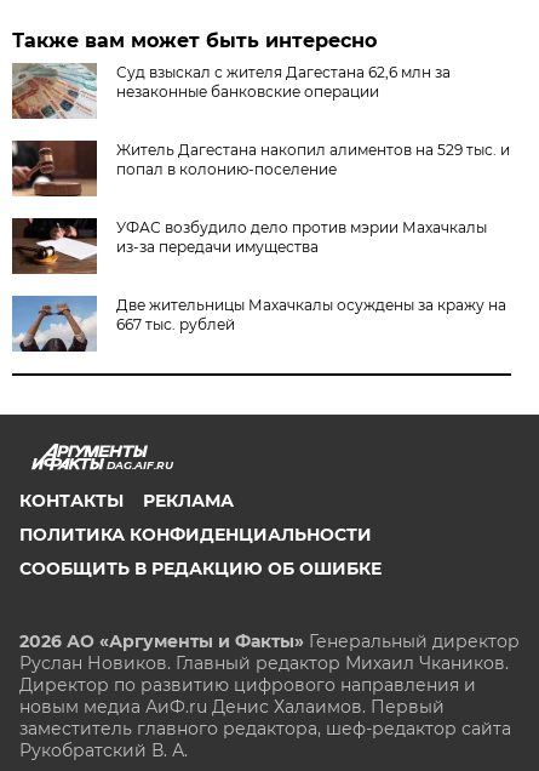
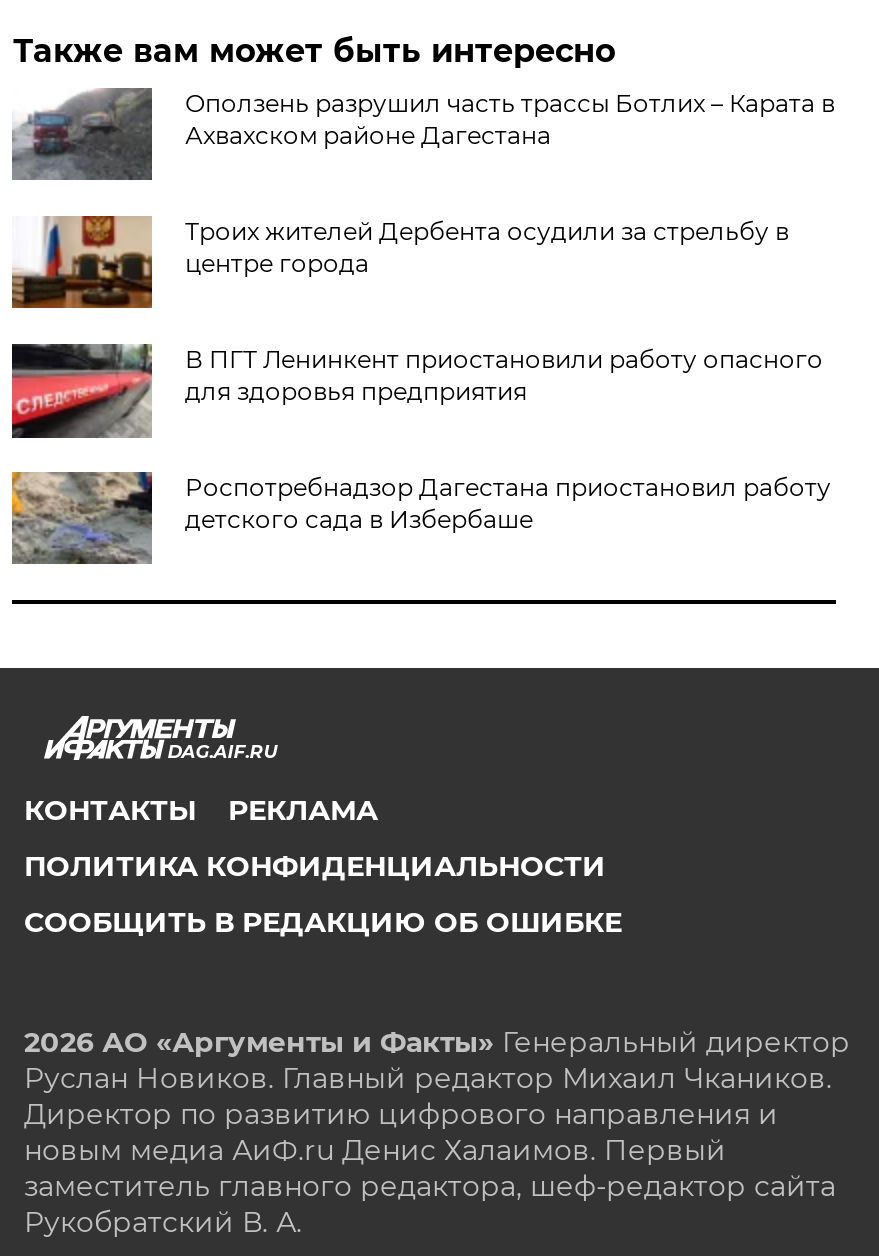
[11,62,451,120] [image] | Суд взыскал с жителя Дагестана 62,6 млн за | незаконные банковские операции -> [10,88,835,182] [image] | Оползень разрушил часть трассы Ботлих – Карата в | Ахвахском районе Дагестана
[11,139,510,198] [image] | Житель Дагестана накопил алиментов на 529 тыс. и | попал в колонию-поселение -> [12,216,789,310] [image] | Троих жителей Дербента осудили за стрельбу в | центре города
[11,217,487,275] [image] | УФАС возбудило дело против мэрии Махачкалы | из-за передачи имущества -> [10,342,823,438] [image] | В ПГТ Ленинкент приостановили работу опасного | для здоровья предприятия
[11,295,507,353] [image] | Две жительницы Махачкалы осуждены за кражу на | 667 тыс. рублей -> [10,470,831,566] [image] | Роспотребнадзор Дагестана приостановил работу | детского сада в Избербаше

